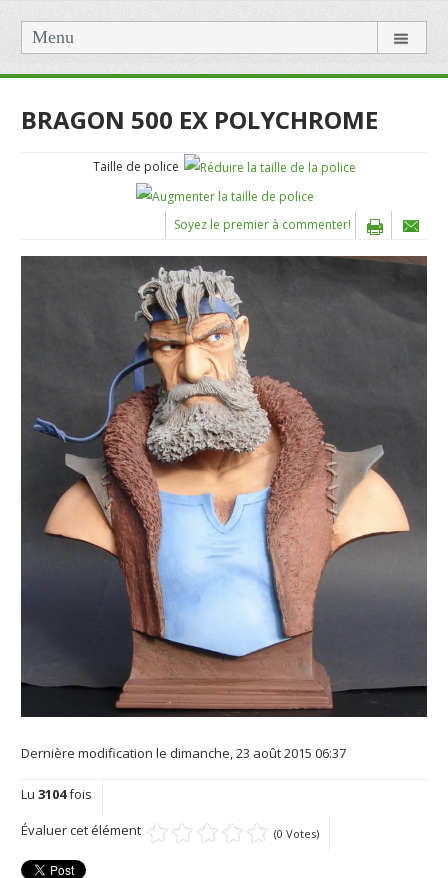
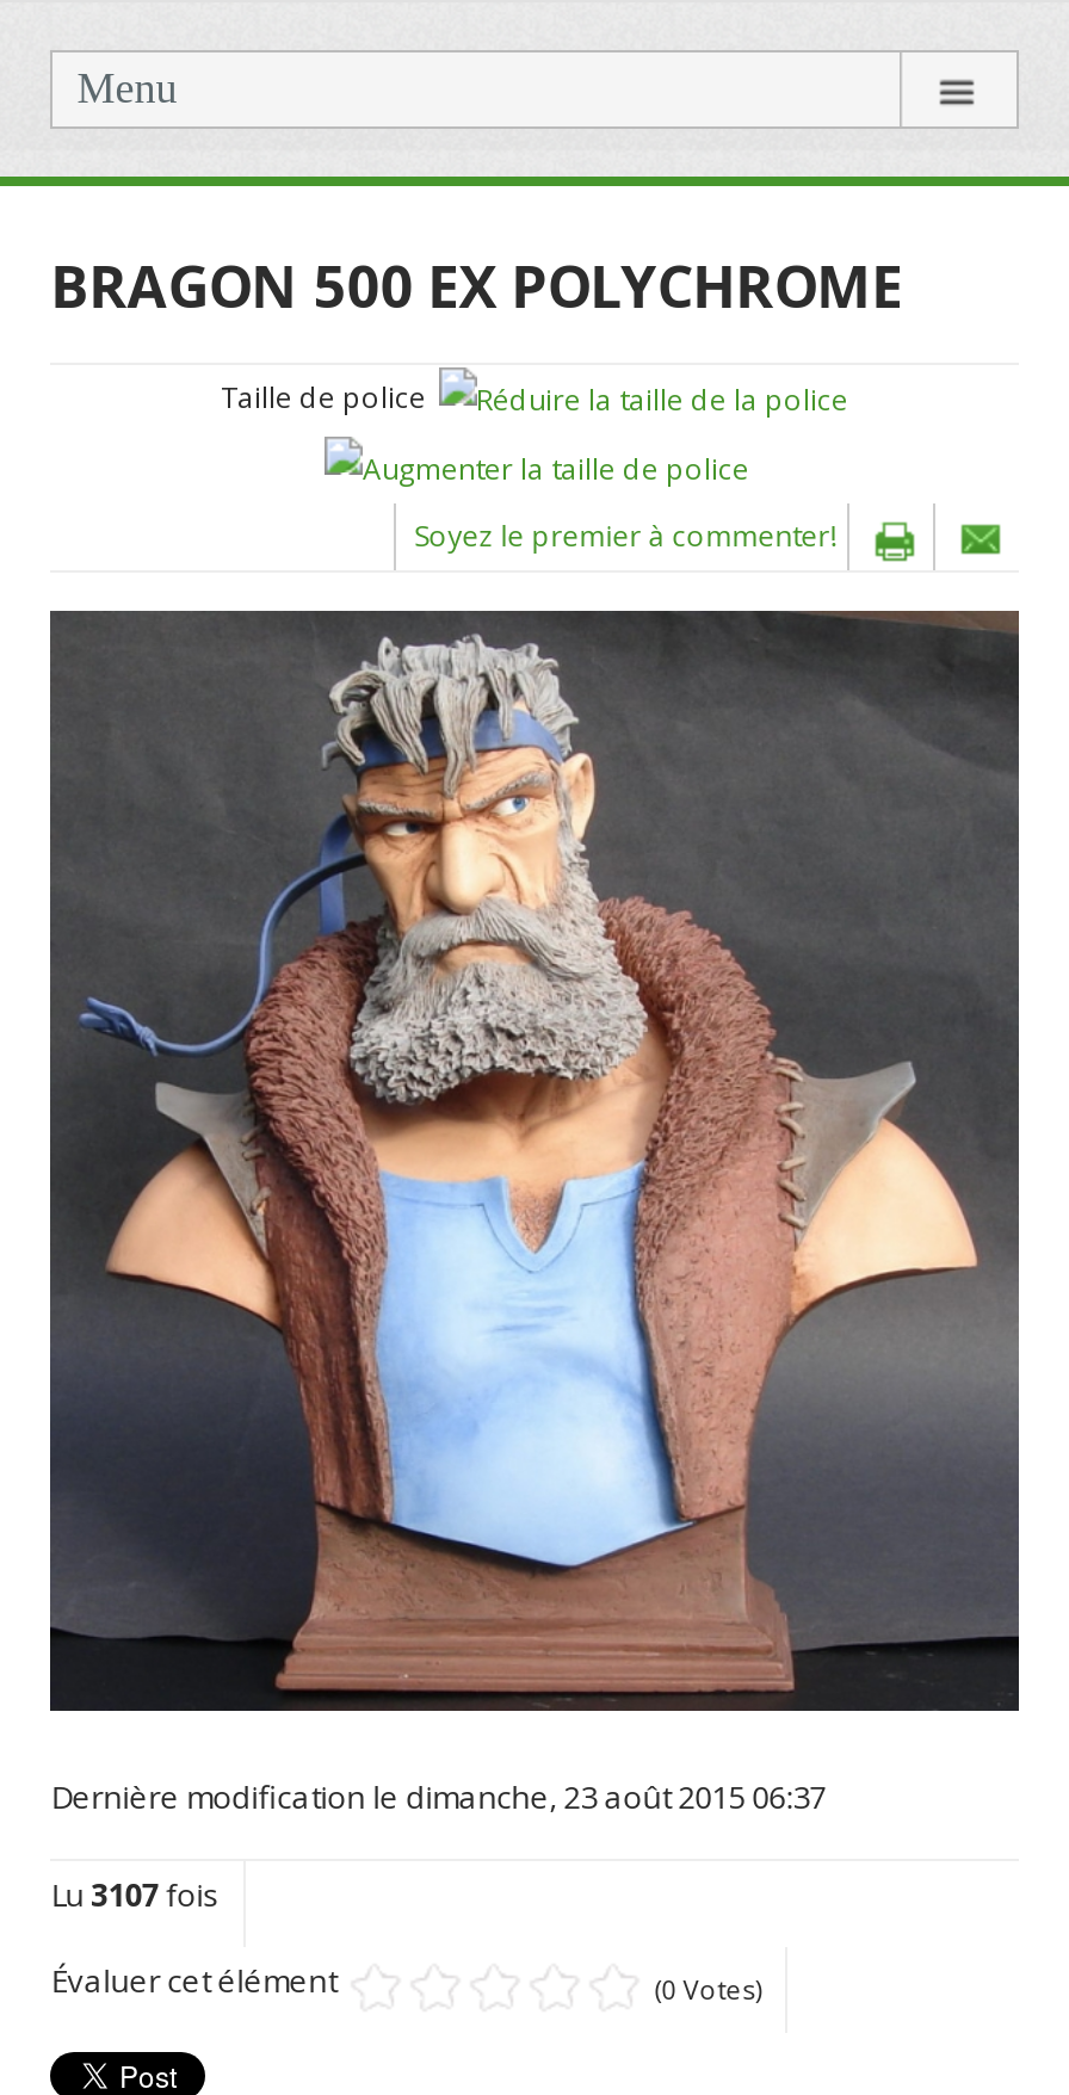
[21,785,92,803] Lu 3104fois -> [51,1872,220,1915] Lu 3107fois

